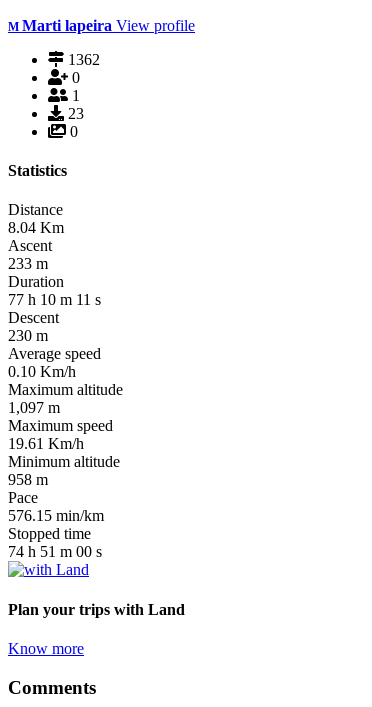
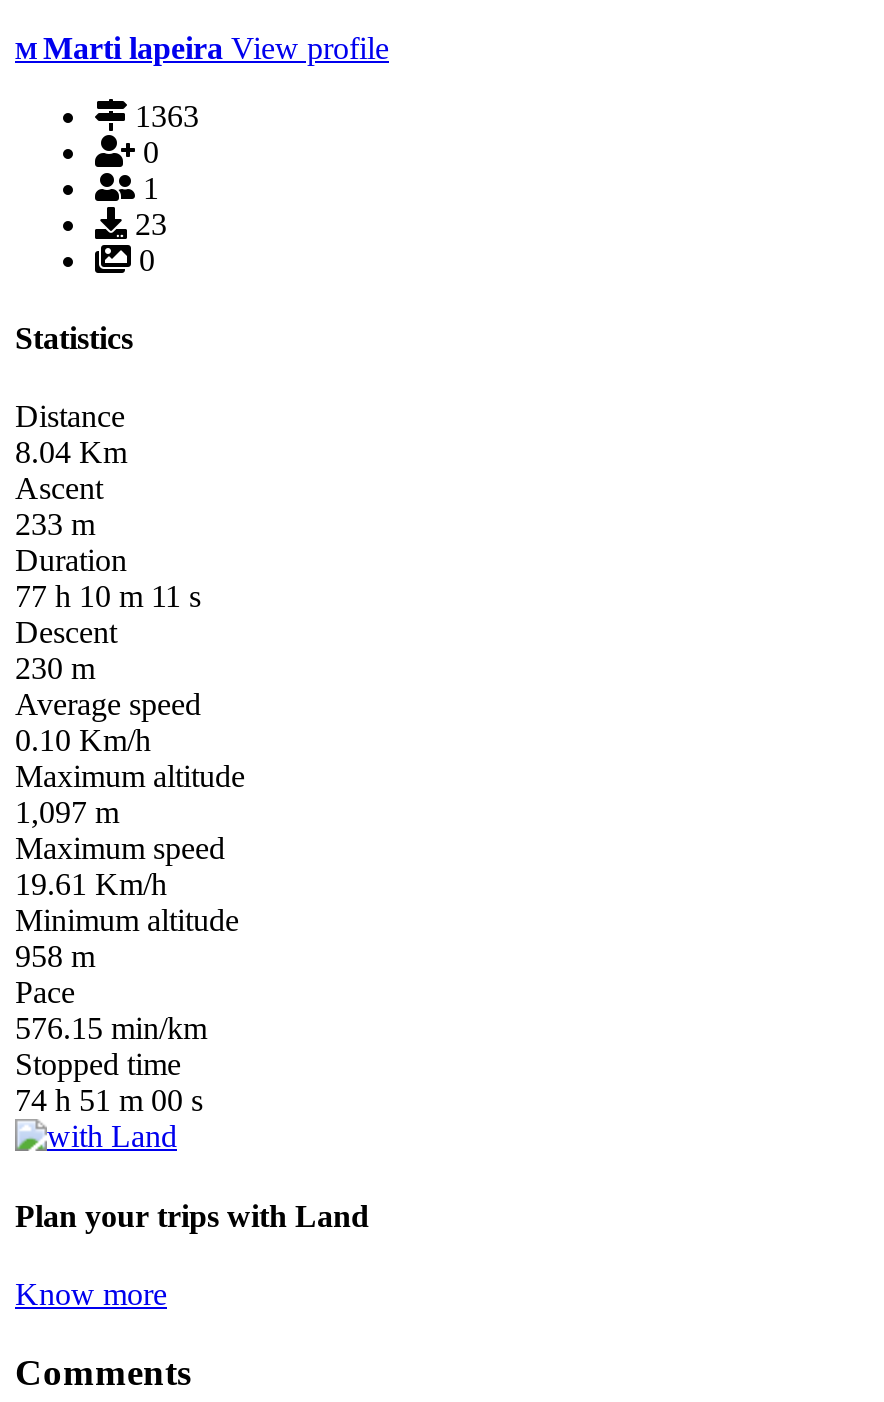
[68,51,100,68] 1362 -> [135,99,199,133] 1363

